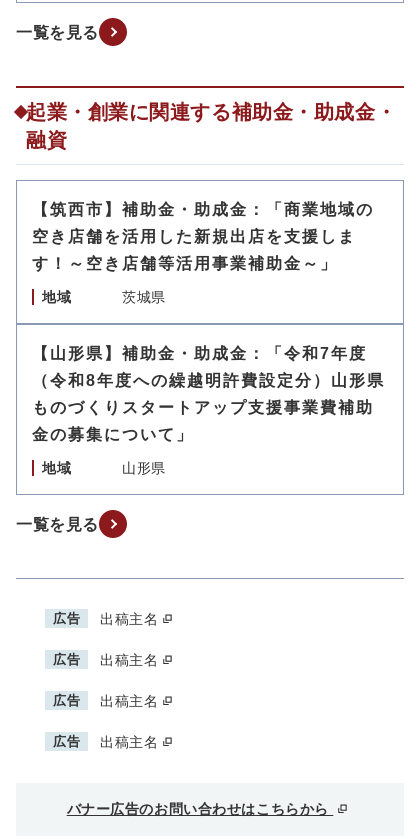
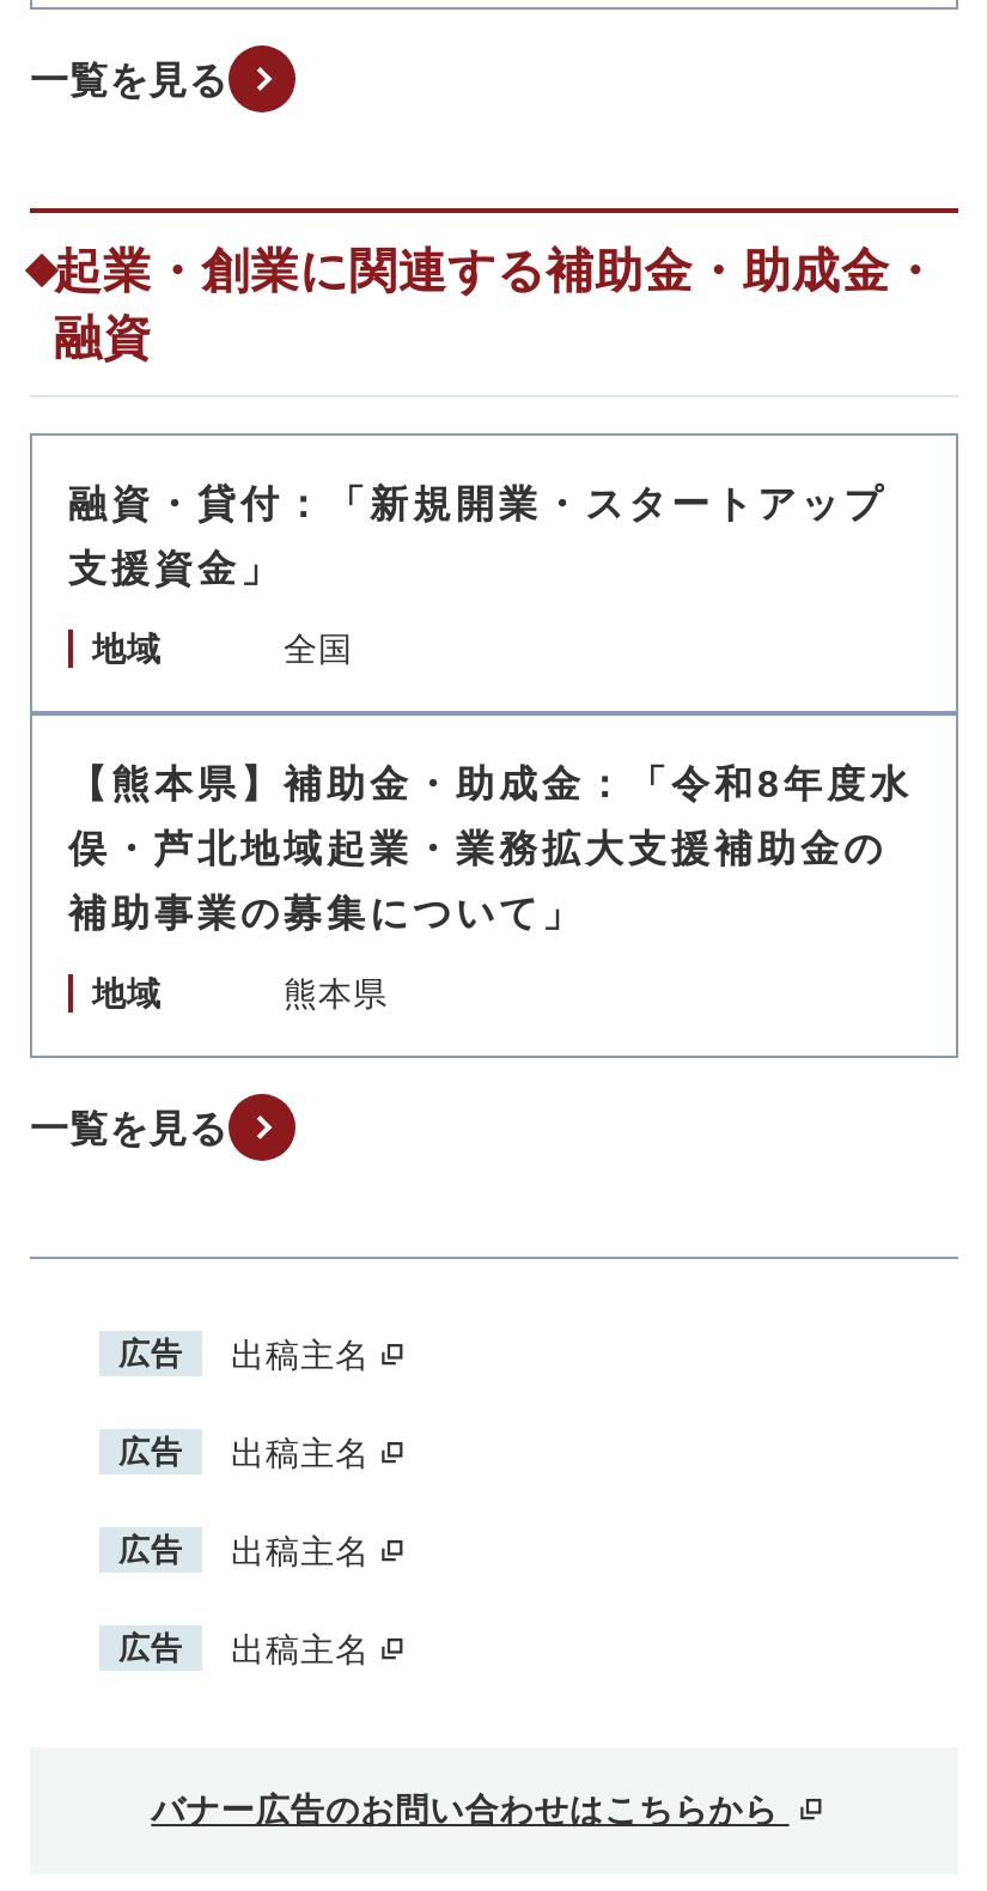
[32,201,374,272] 【筑西市】補助金・助成金：「商業地域の | 空き店舗を活用した新規出店を支援しま | す！～空き店舗等活用事業補助金～」 -> [68,484,887,589] 融資・貸付：「新規開業・スタートアップ | 支援資金」
[32,289,385,443] 茨城県 | 【山形県】補助金・助成金：「令和7年度 | （令和8年度への繰越明許費設定分）山形県 | ものづくりスタートアップ支援事業費補助 | 金の募集について」 -> [68,630,913,934] 全国 | 【熊本県】補助金・助成金：「令和8年度水 | 俣・芦北地域起業・業務拡大支援補助金の | 補助事業の募集について」
[122,460,166,476] 山形県 -> [284,974,388,1013] 熊本県

